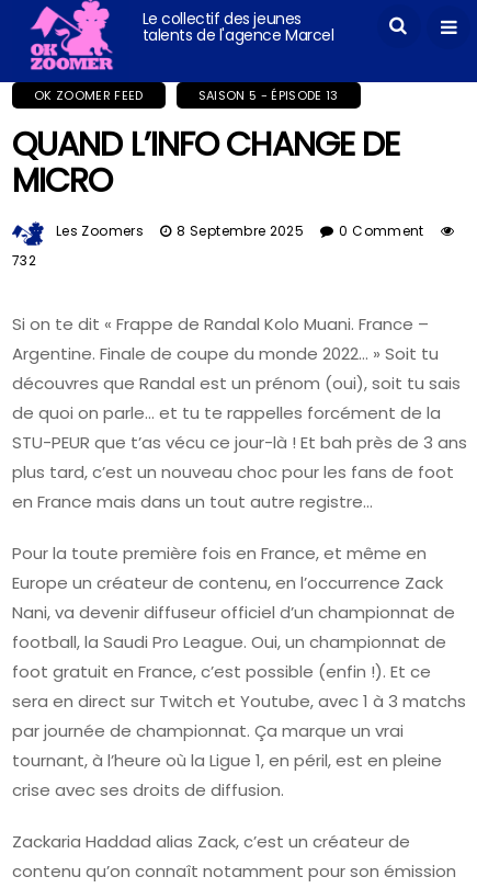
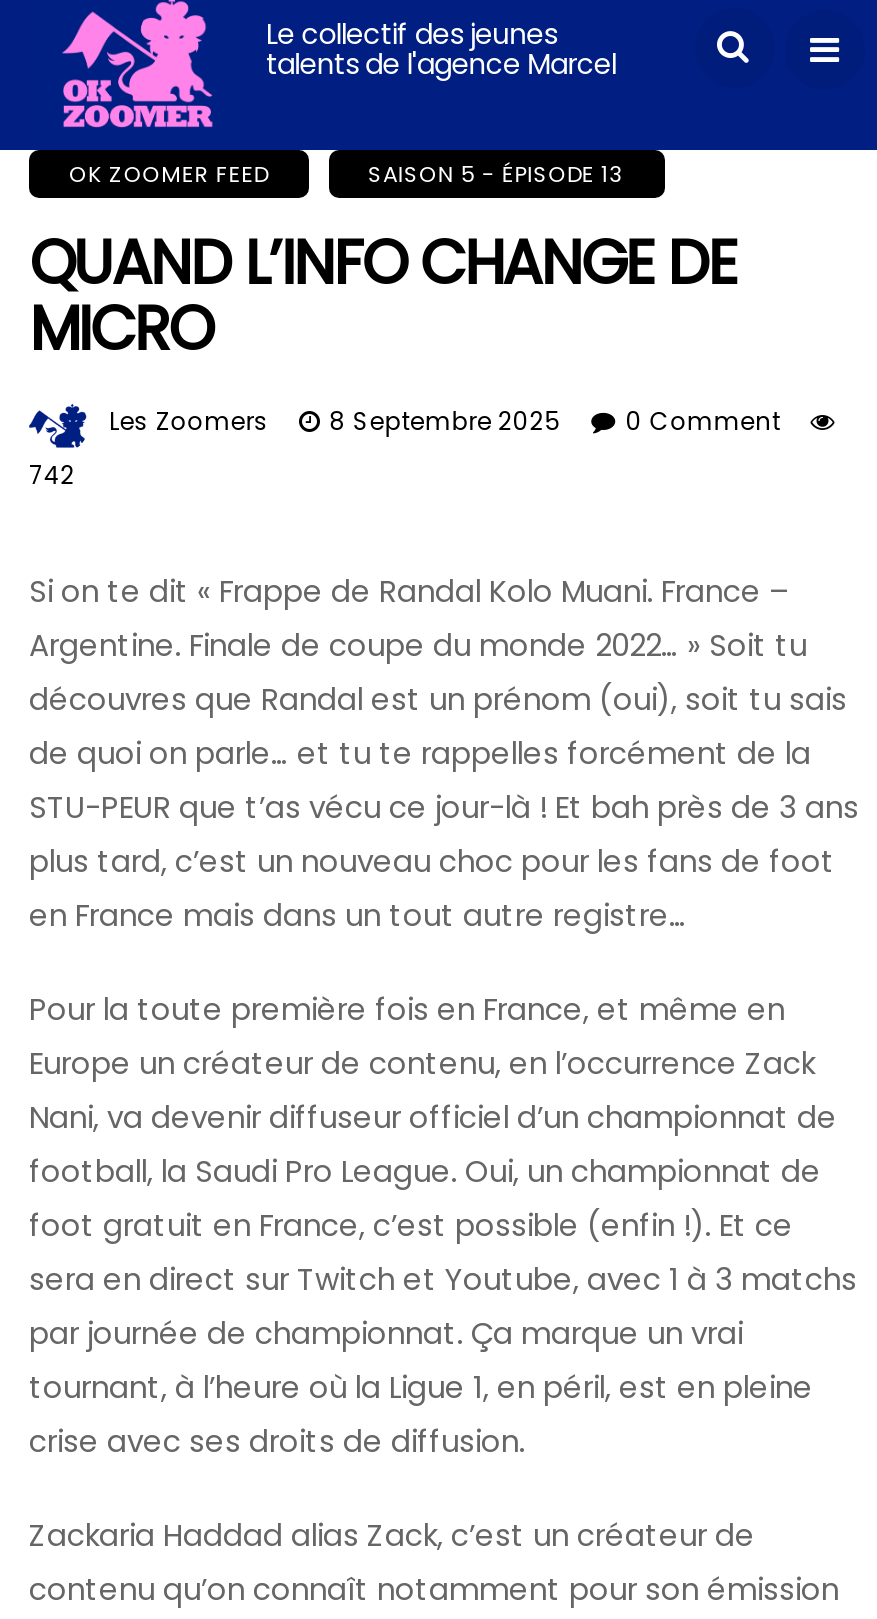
[12,251,36,270] 732 -> [29,458,75,492] 742

